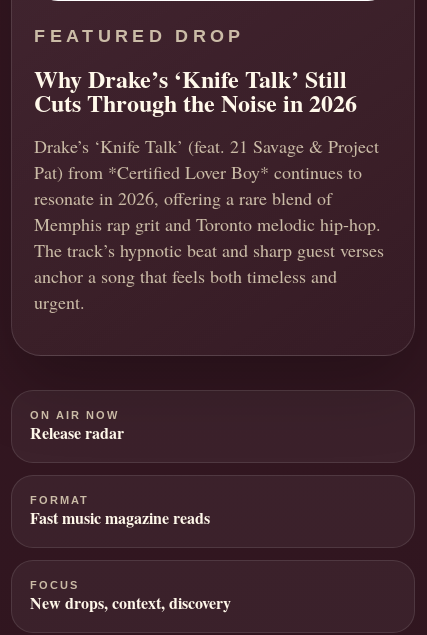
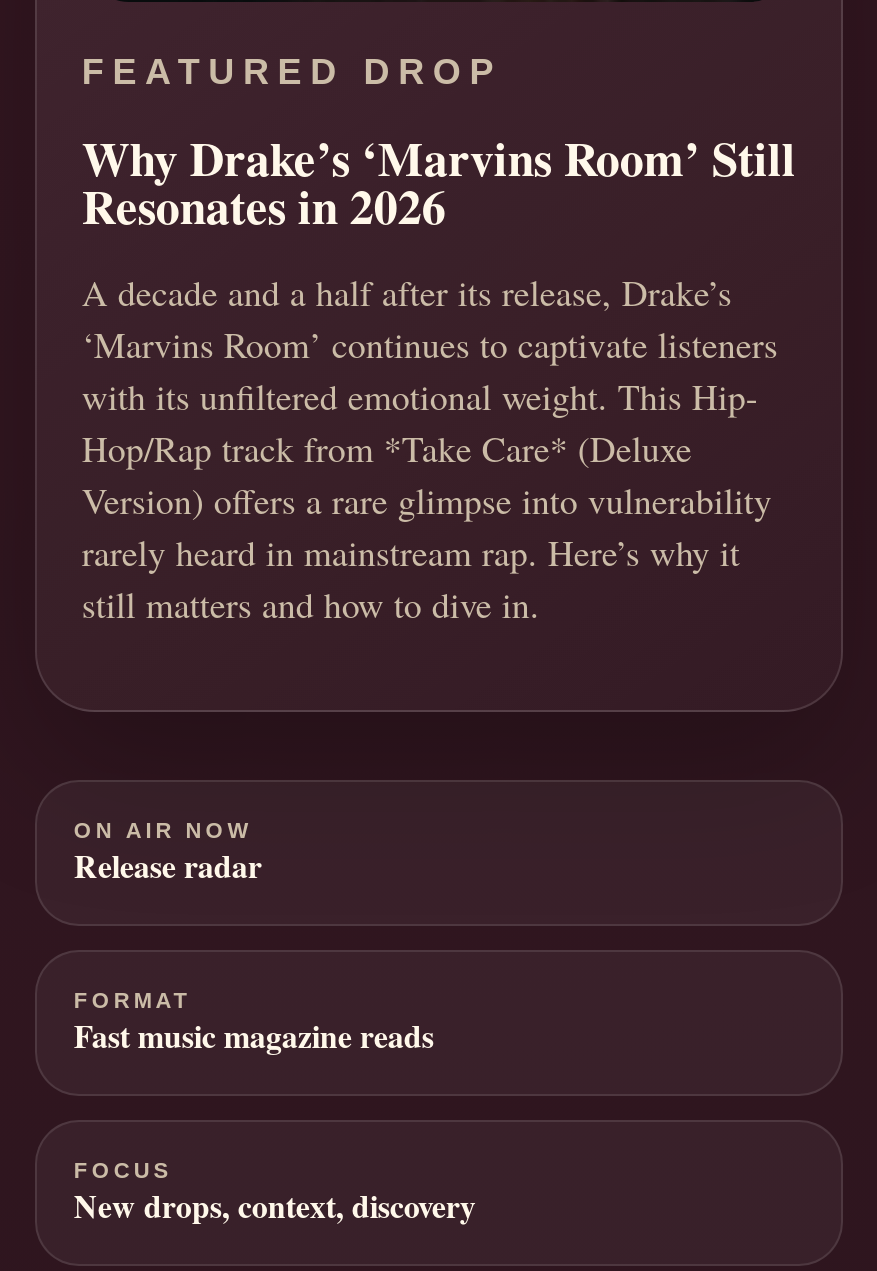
[34,61,384,314] Why Drake’s ‘Knife Talk’ Still | Cuts Through the Noise in 2026 | Drake’s ‘Knife Talk’ (feat. 21 Savage & Project | Pat) from *Certified Lover Boy* continues to | resonate in 2026, offering a rare blend of | Memphis rap grit and Toronto melodic hip-hop. | The track’s hypnotic beat and sharp guest verses | anchor a song that feels both timeless and | urgent. -> [82,122,796,628] Why Drake’s ‘Marvins Room’ Still | Resonates in 2026 | A decade and a half after its release, Drake’s | ‘Marvins Room’ continues to captivate listeners | with its unfiltered emotional weight. This Hip- | Hop/Rap track from *Take Care* (Deluxe | Version) offers a rare glimpse into vulnerability | rarely heard in mainstream rap. Here’s why it | still matters and how to dive in.

